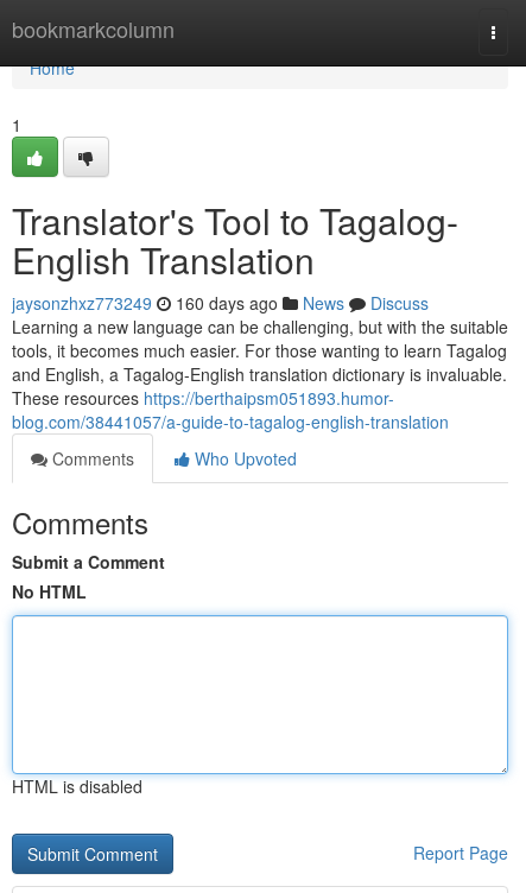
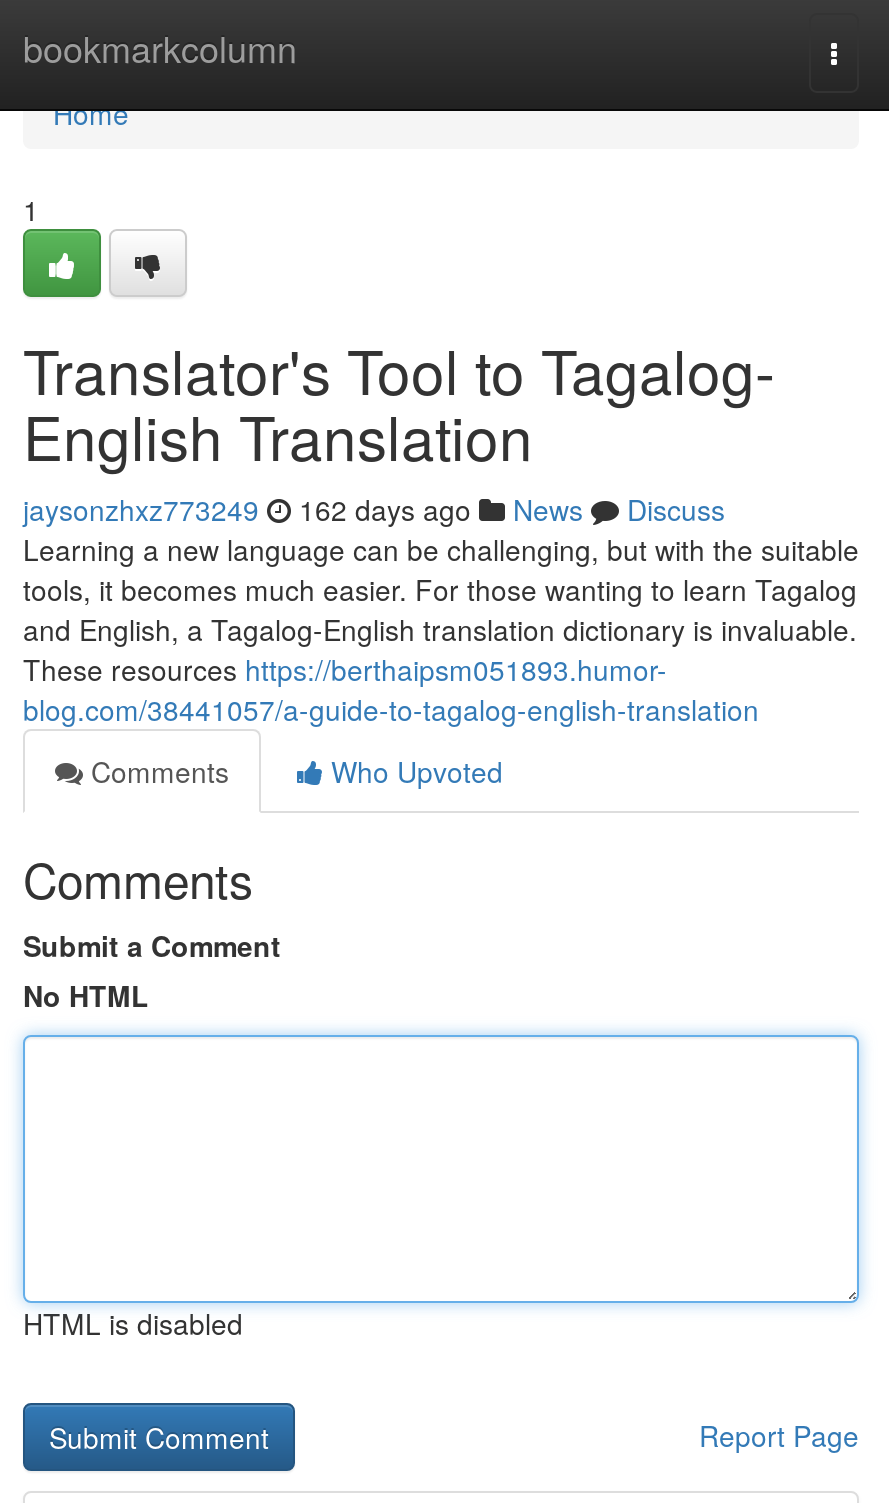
[12,291,429,315] jaysonzhxz773249 160 days ago News Discuss -> [23,489,725,529] jaysonzhxz773249 162 days ago News Discuss

